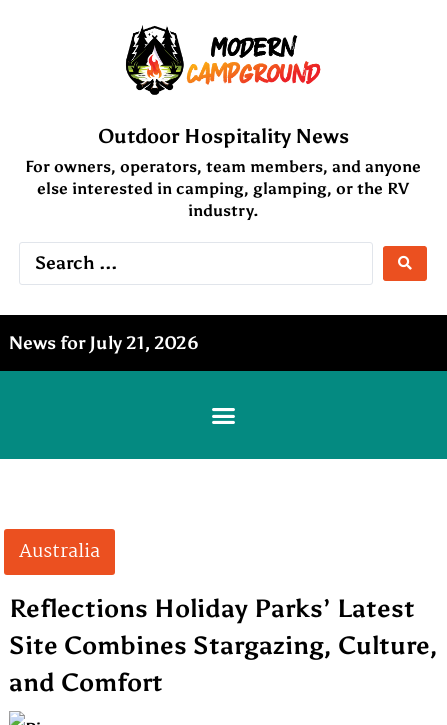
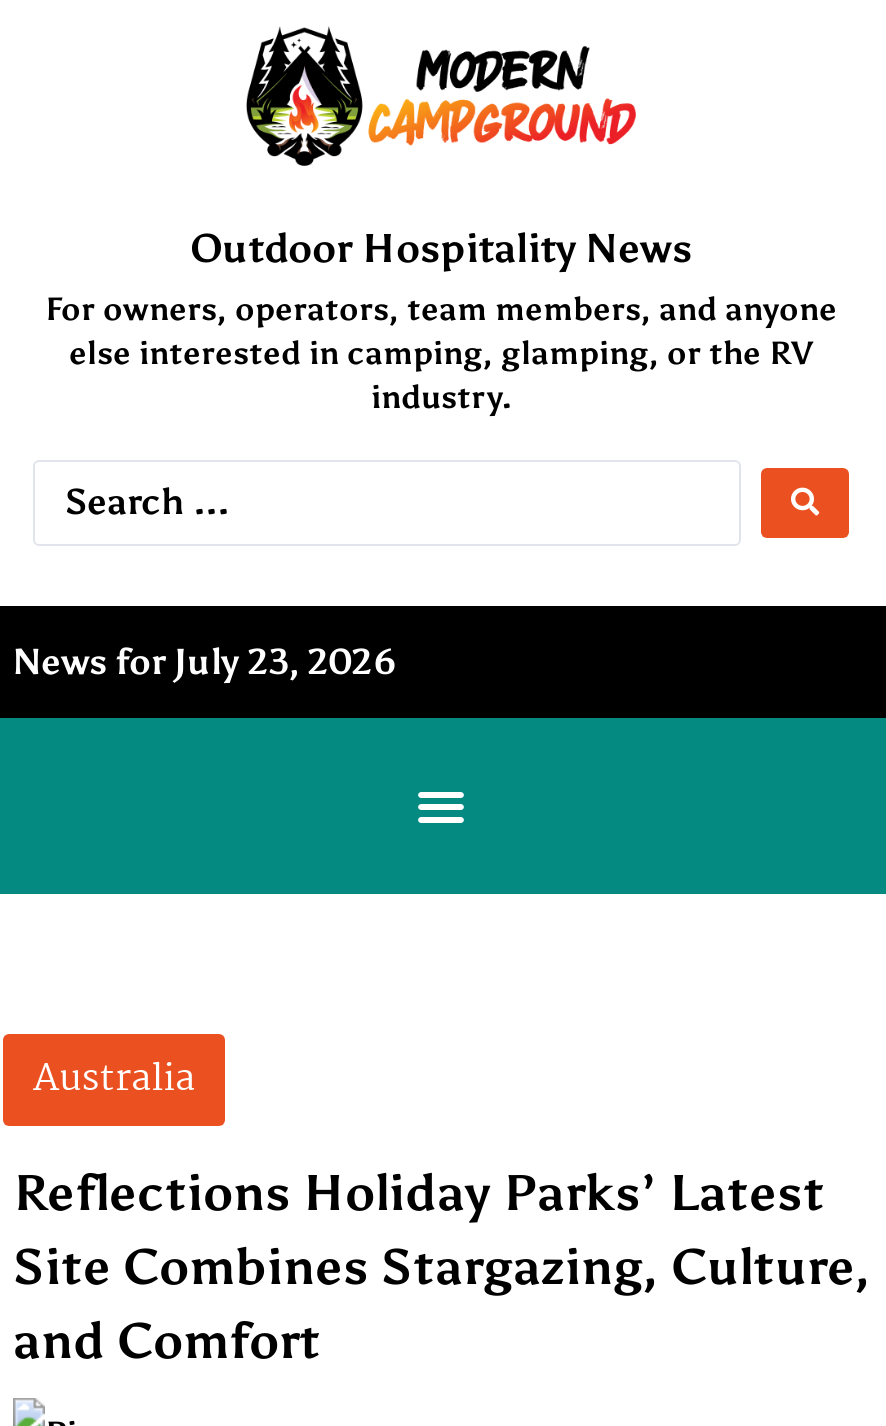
[9,332,199,354] News for July 21, 2026 -> [13,641,397,685] News for July 23, 2026

